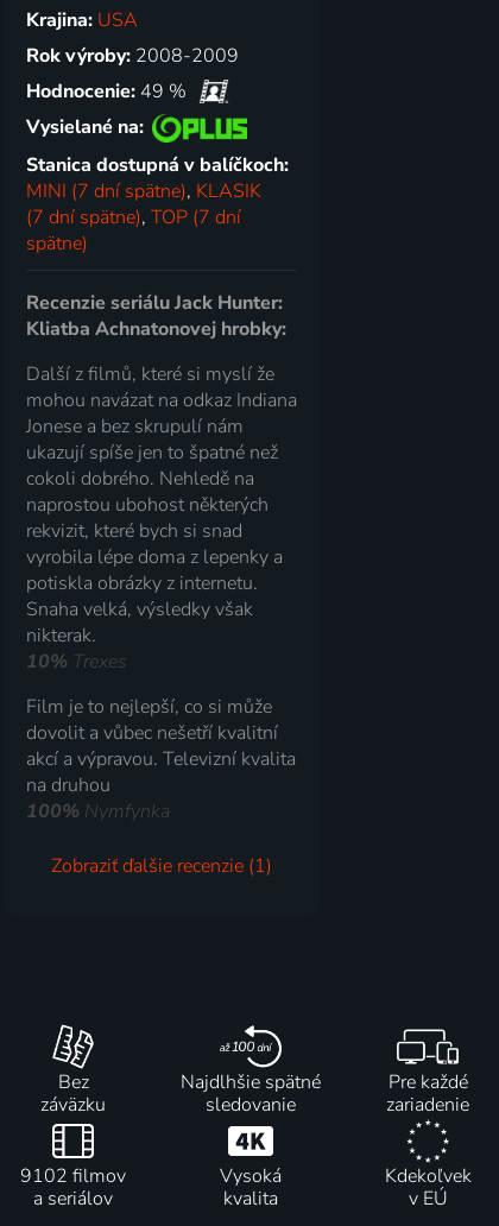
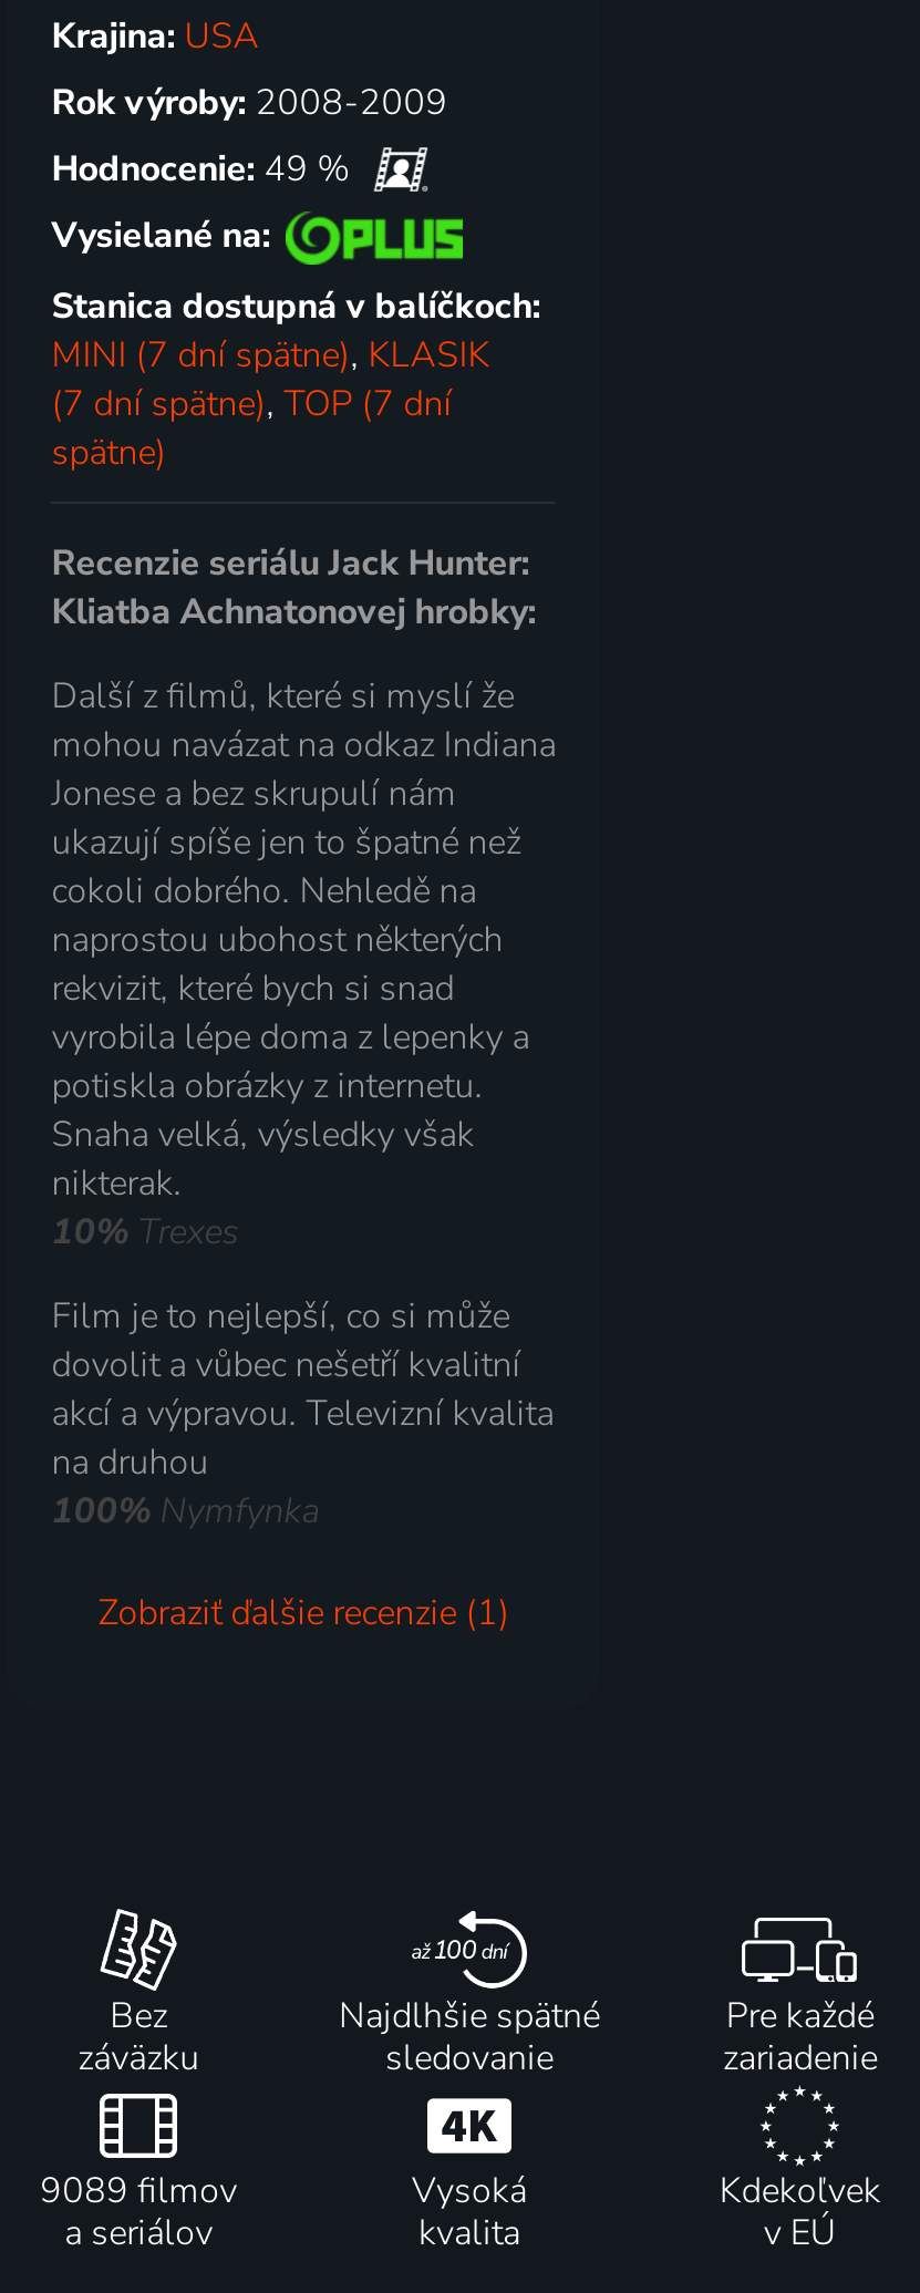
[20,1163,126,1189] 9102 filmov -> [40,2167,237,2216] 9089 filmov

